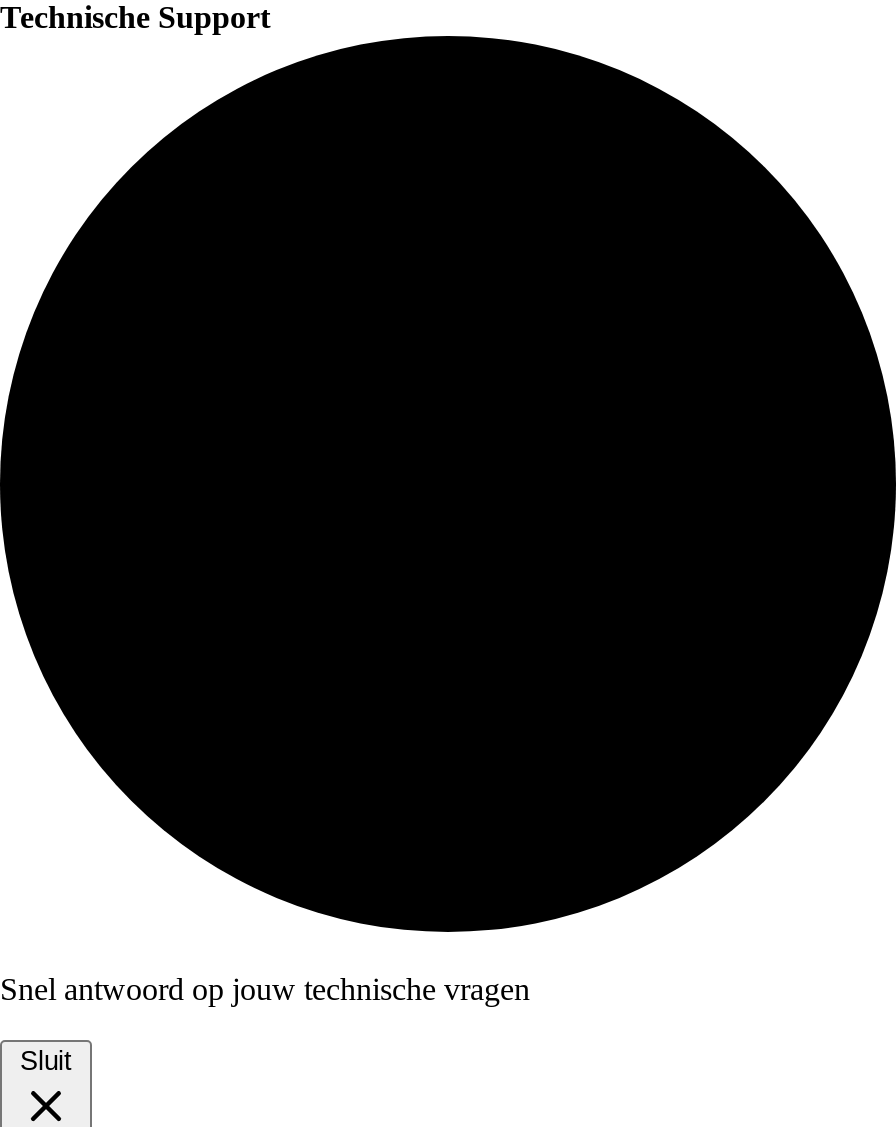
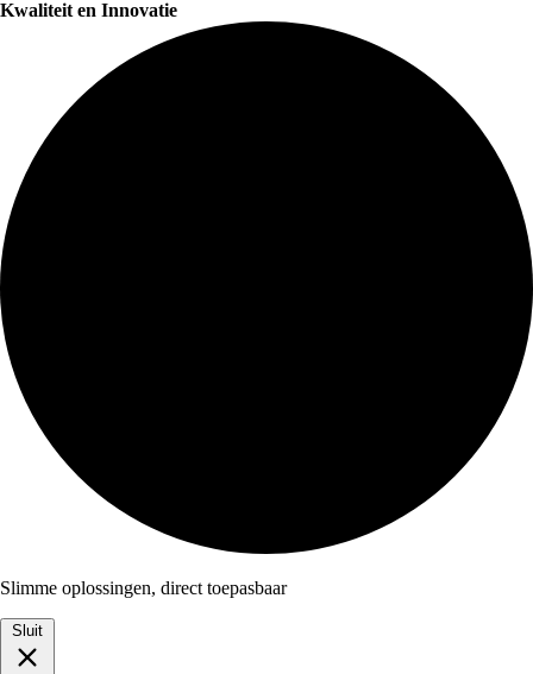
[0,0,270,34] Technische Support -> [0,0,177,20] Kwaliteit en Innovatie
[0,972,530,1006] Snel antwoord op jouw technische vragen -> [0,578,287,598] Slimme oplossingen, direct toepasbaar

